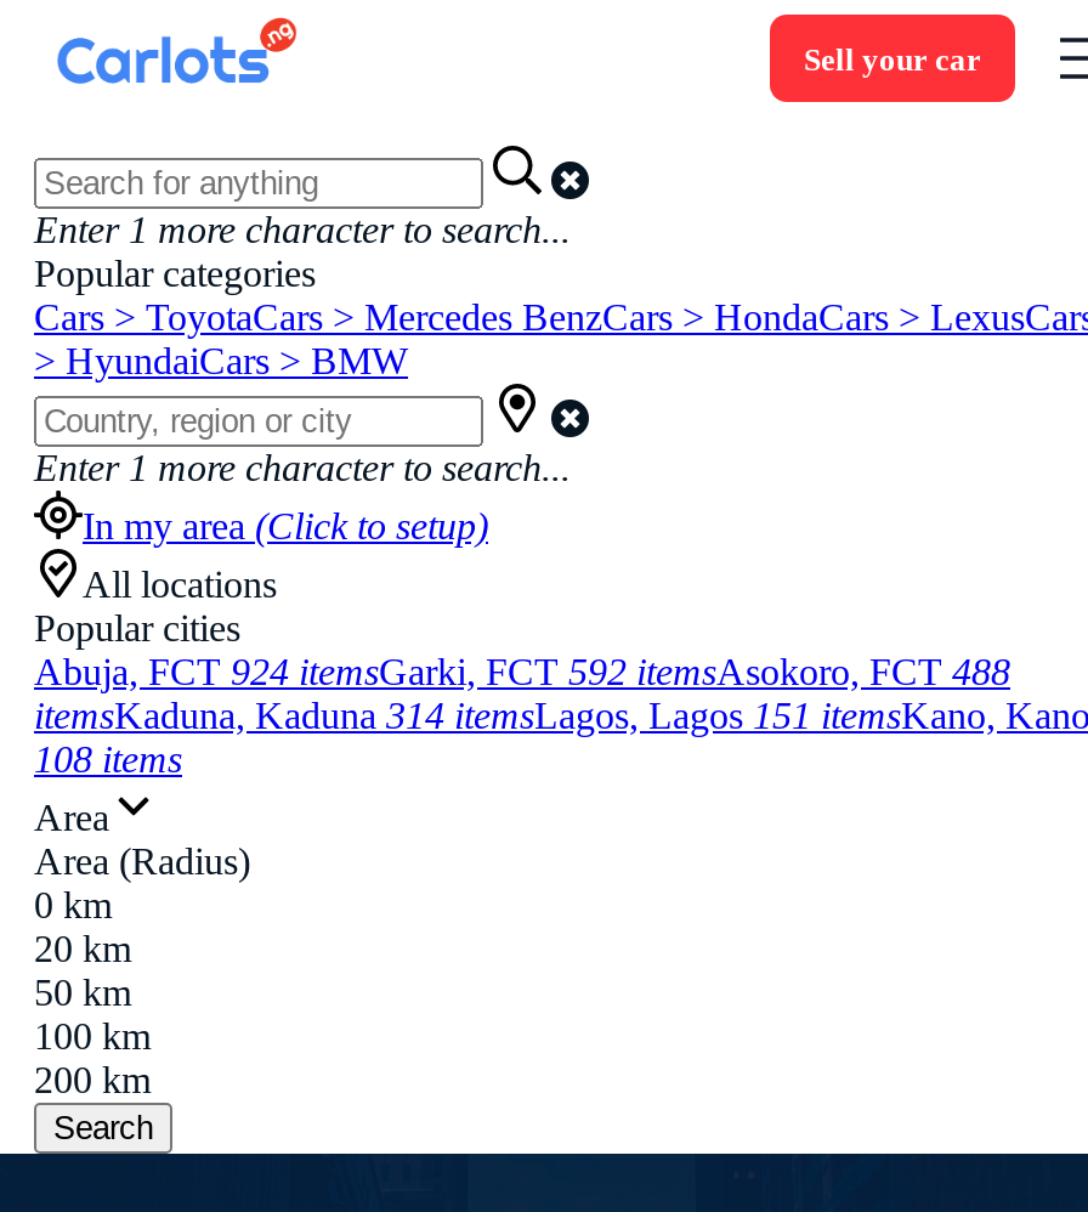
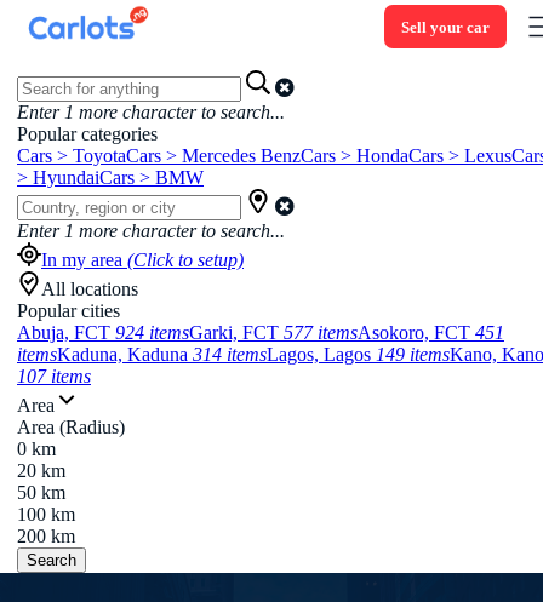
[34,651,1010,692] Abuja, FCT 924 itemsGarki, FCT 592 itemsAsokoro, FCT 488 -> [17,322,504,343] Abuja, FCT 924 itemsGarki, FCT 577 itemsAsokoro, FCT 451
[34,695,1088,736] itemsKaduna, Kaduna 314 itemsLagos, Lagos 151 itemsKano, Kano -> [17,344,543,365] itemsKaduna, Kaduna 314 itemsLagos, Lagos 149 itemsKano, Kano
[34,738,182,780] 108 items -> [17,366,91,386] 107 items

